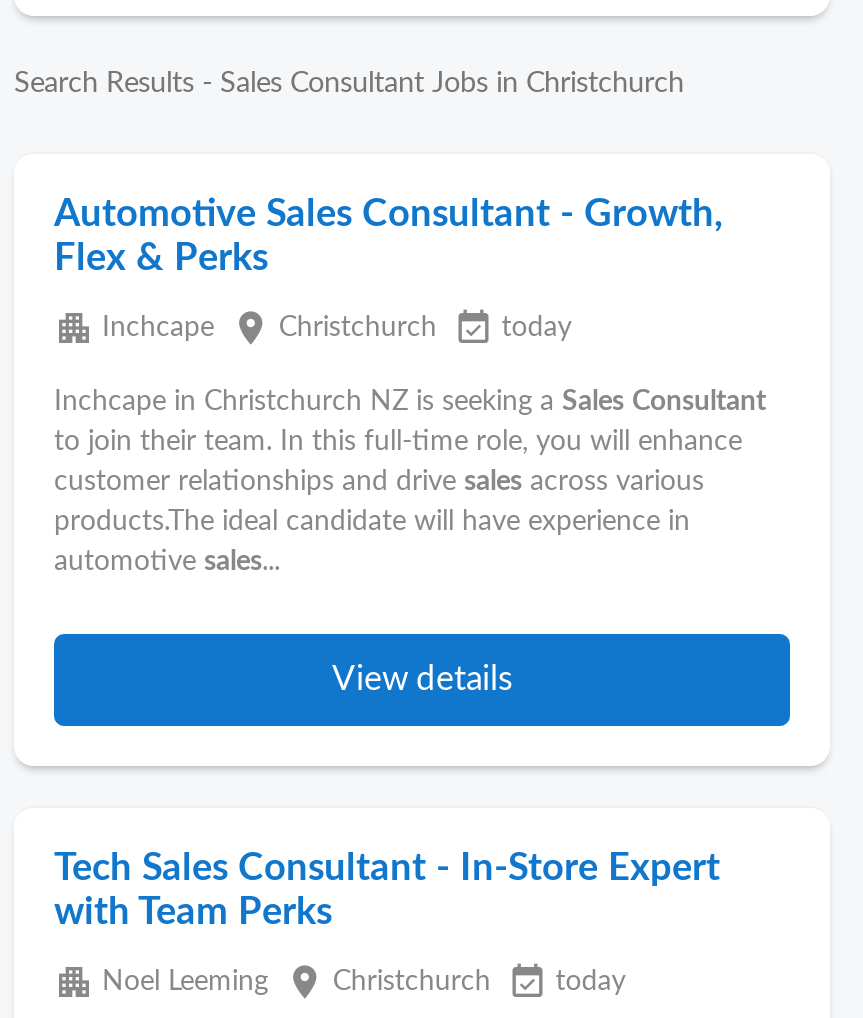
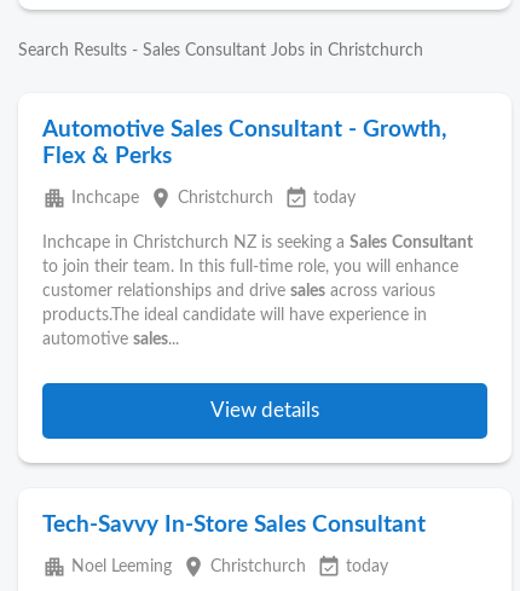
[54,850,720,932] Tech Sales Consultant - In-Store Expert | with Team Perks -> [42,514,426,537] Tech-Savvy In-Store Sales Consultant

